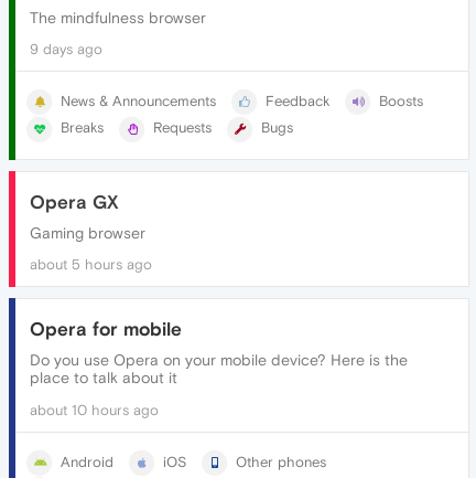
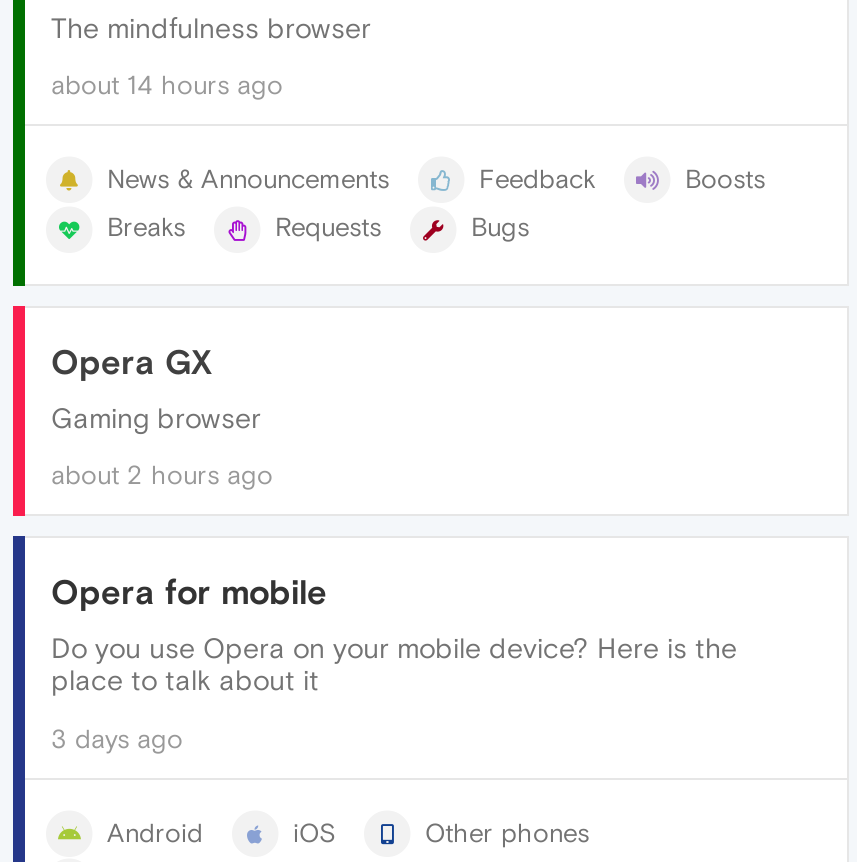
[30,41,102,57] 9 days ago -> [51,70,283,100] about 14 hours ago
[30,256,152,272] about 5 hours ago -> [51,459,273,489] about 2 hours ago
[30,401,159,418] about 10 hours ago -> [51,723,183,753] 3 days ago

